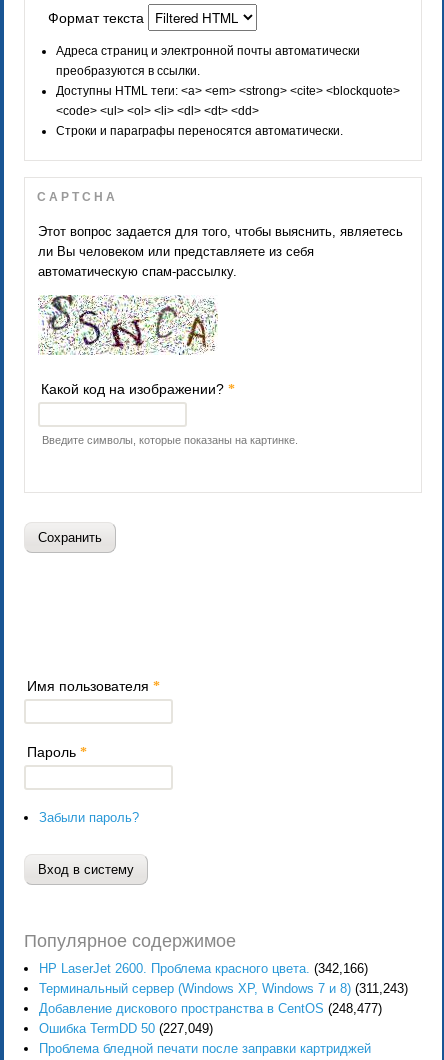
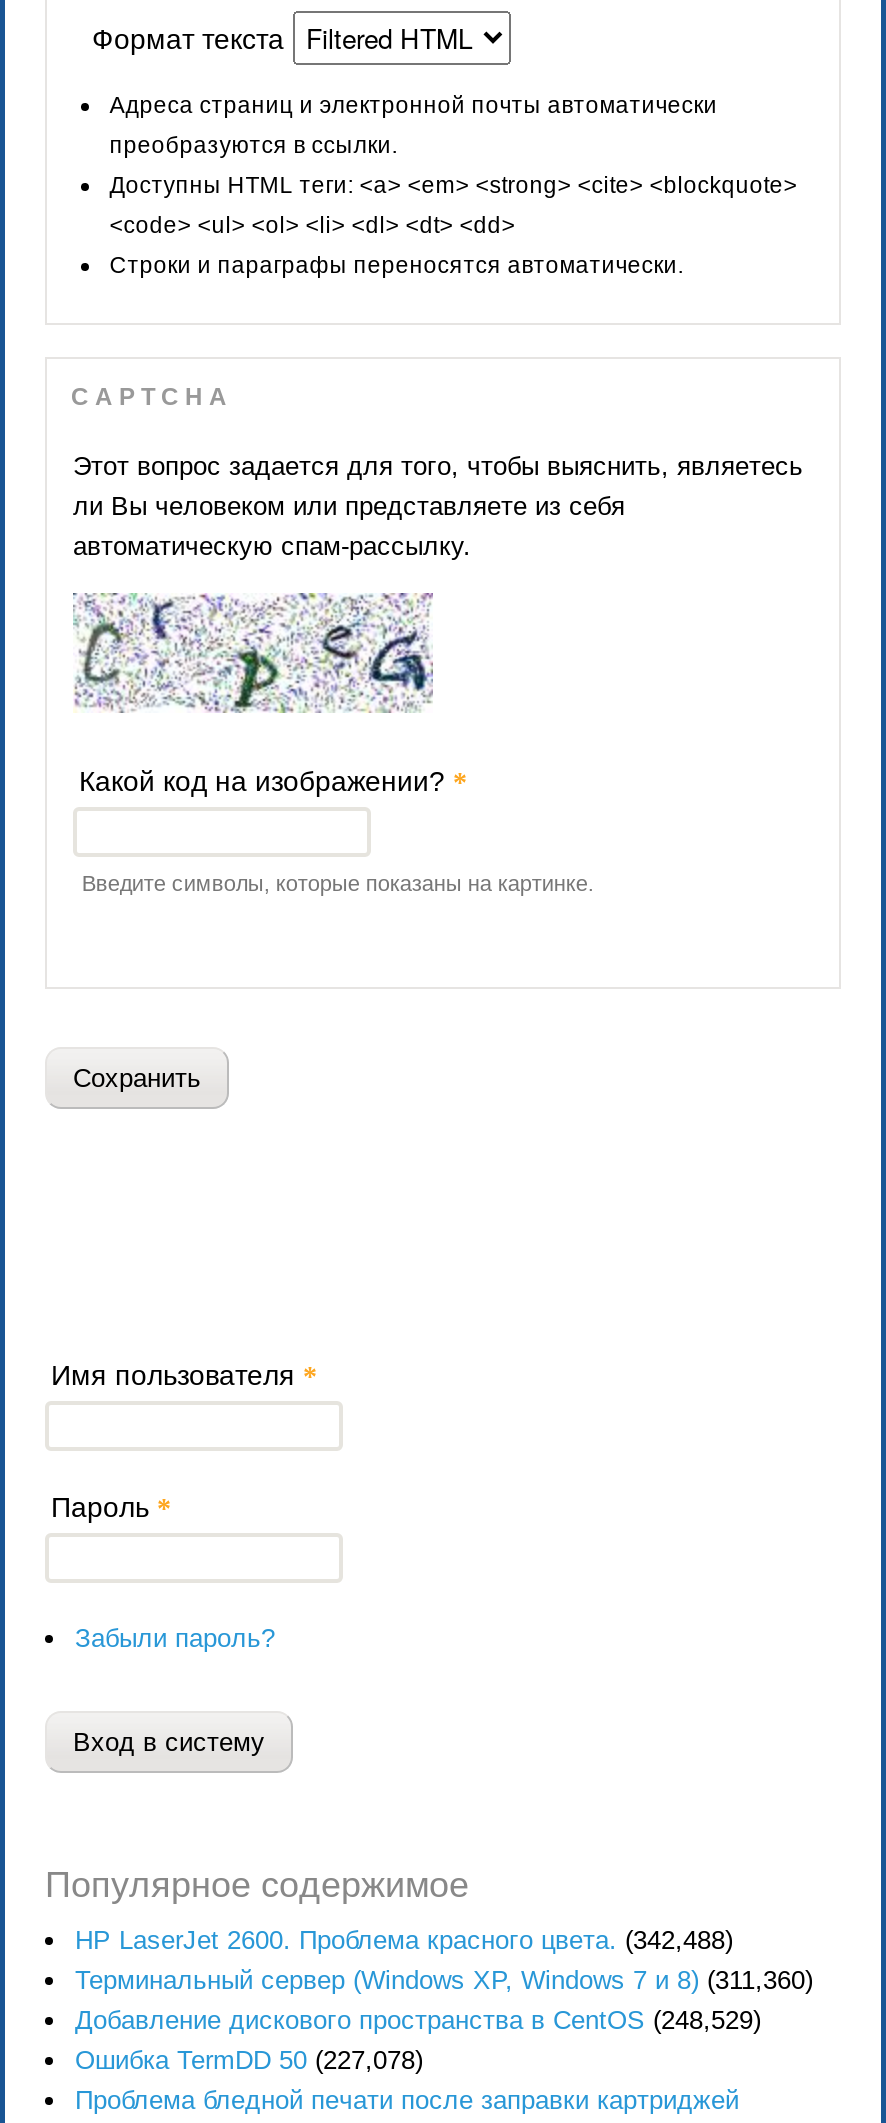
[38,295,218,355] [image] -> [73,591,433,713] [image]
[39,961,368,976] HP LaserJet 2600. Проблема красного цвета. (342,166) -> [75,1925,733,1955] HP LaserJet 2600. Проблема красного цвета. (342,488)
[39,981,408,996] Терминальный сервер (Windows XP, Windows 7 и 8) (311,243) -> [75,1965,813,1995] Терминальный сервер (Windows XP, Windows 7 и 8) (311,360)
[39,1001,382,1016] Добавление дискового пространства в CentOS (248,477) -> [75,2005,761,2035] Добавление дискового пространства в CentOS (248,529)
[39,1021,213,1036] Ошибка TermDD 50 (227,049) -> [75,2045,423,2075] Ошибка TermDD 50 (227,078)

